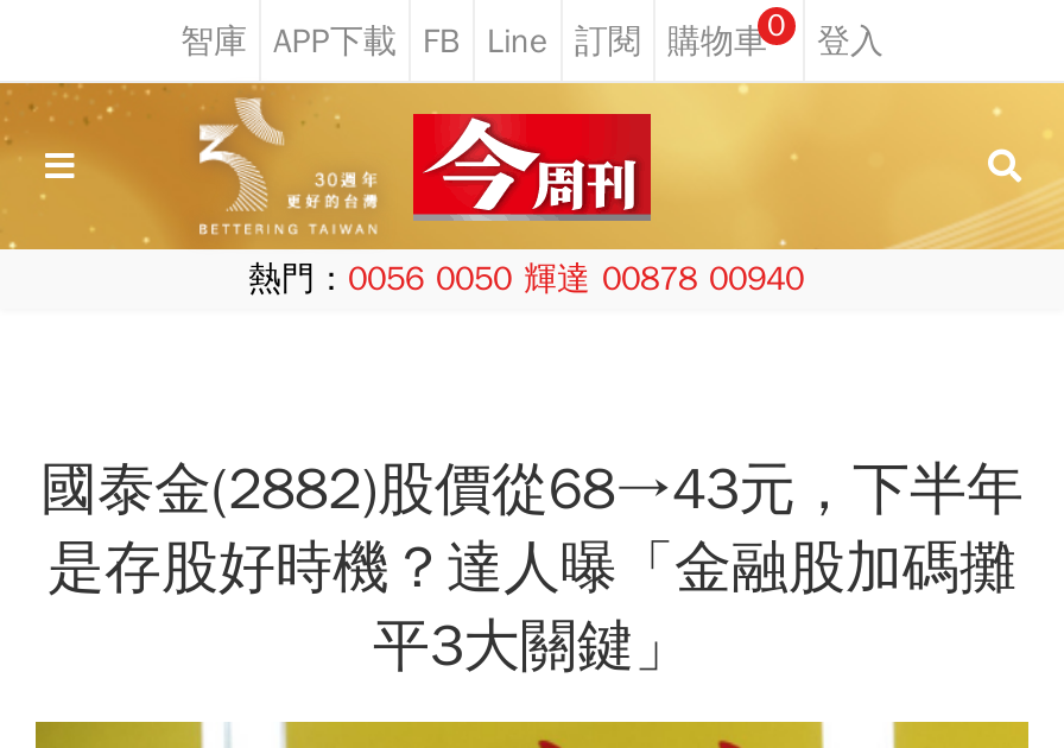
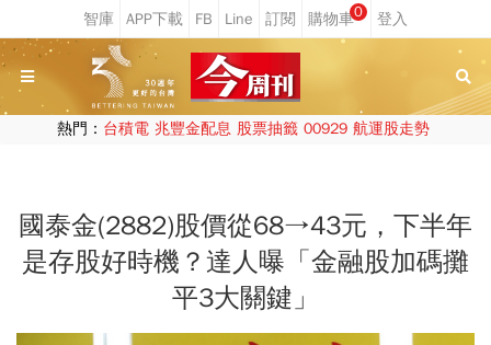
[248,259,804,299] 熱門：0056 0050 輝達 00878 00940 -> [56,119,429,138] 熱門：台積電 兆豐金配息 股票抽籤 00929 航運股走勢

